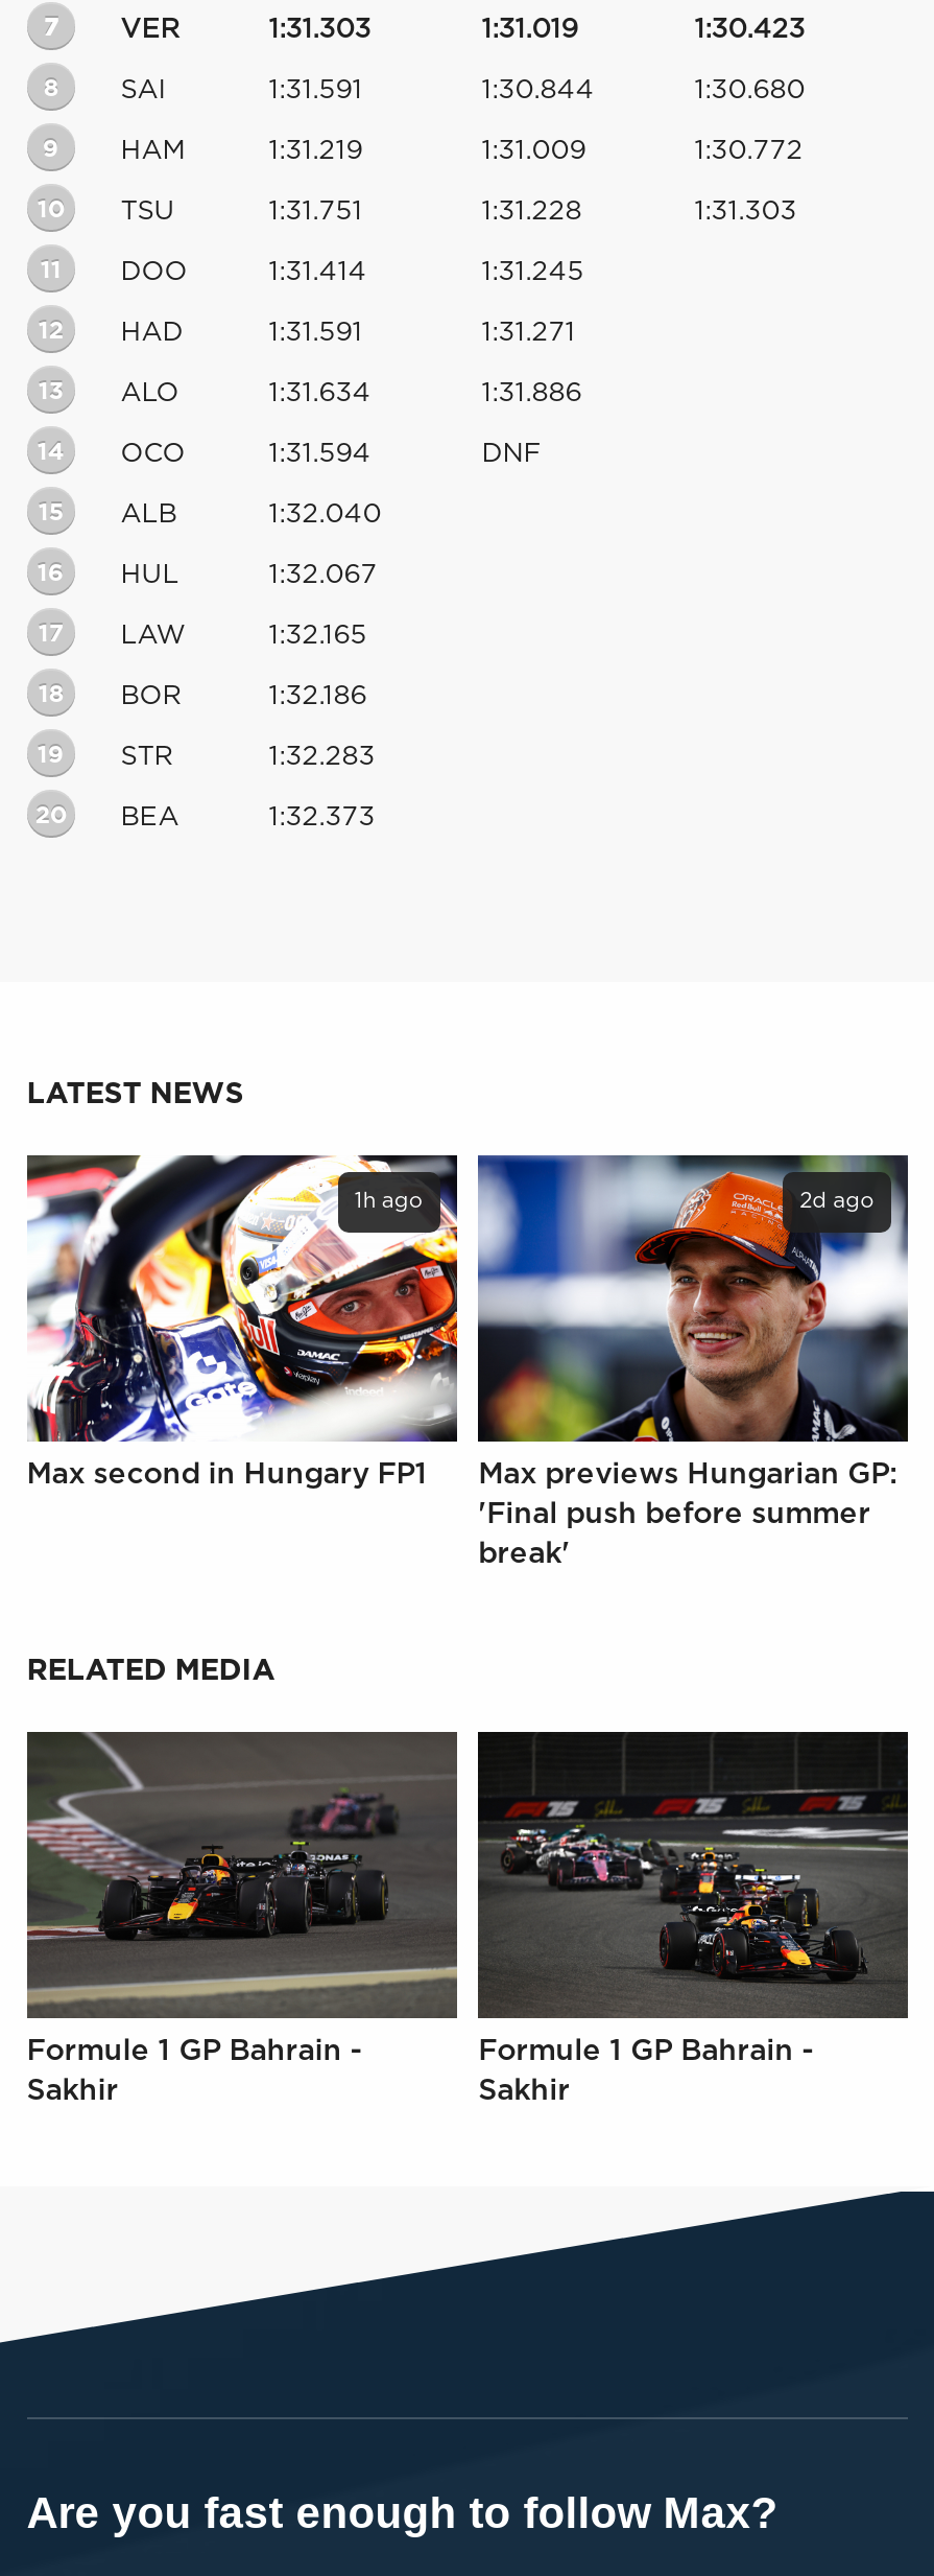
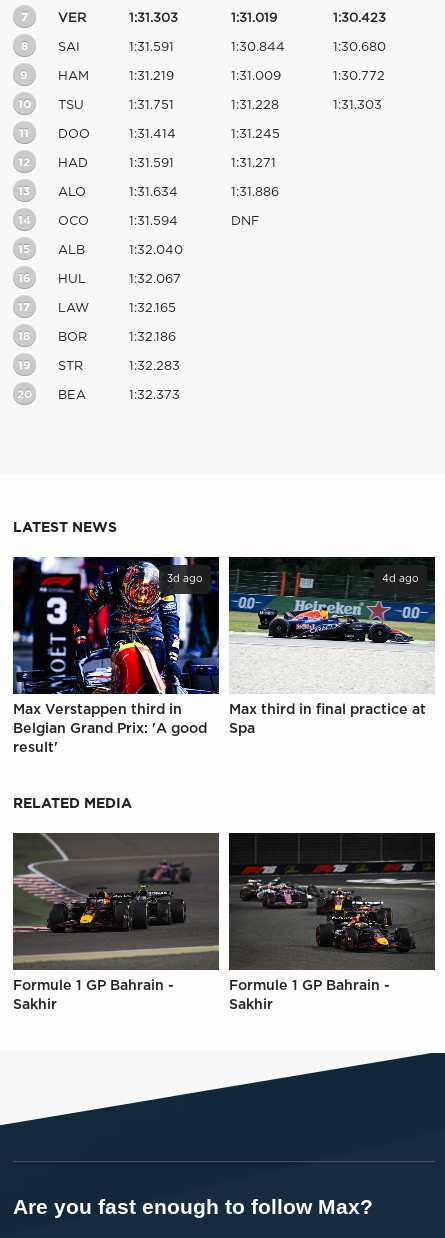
[25,1153,459,1444] [image] | 1h ago -> [12,556,220,695] [image] | 3d ago
[476,1153,910,1444] [image] | 2d ago -> [228,556,436,694] [image] | 4d ago
[27,1460,427,1490] Max second in Hungary FP1 -> [13,703,207,755] Max Verstappen third in | Belgian Grand Prix: 'A good | result'
[478,1460,898,1569] Max previews Hungarian GP: | 'Final push before summer | break' -> [229,703,426,736] Max third in final practice at | Spa

